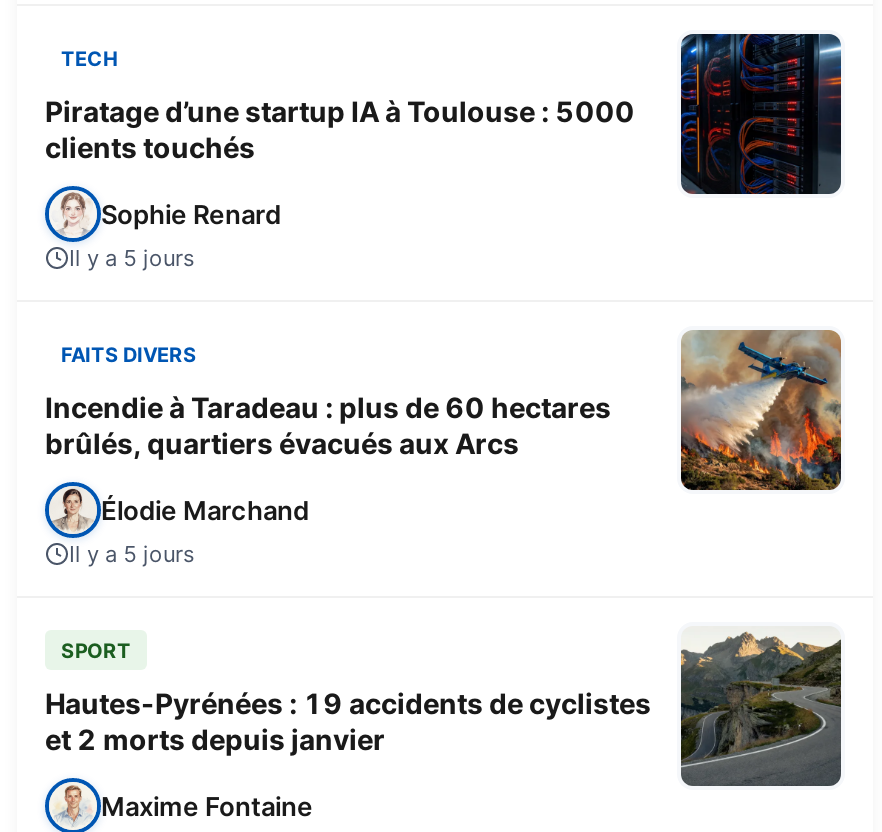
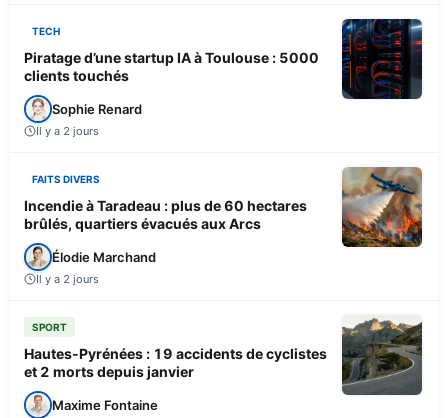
[69,243,195,271] Il y a 5 jours -> [36,124,99,138] Il y a 2 jours
[69,539,195,567] Il y a 5 jours -> [36,272,99,286] Il y a 2 jours

